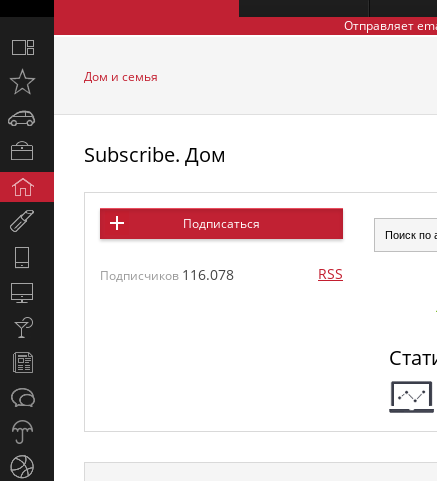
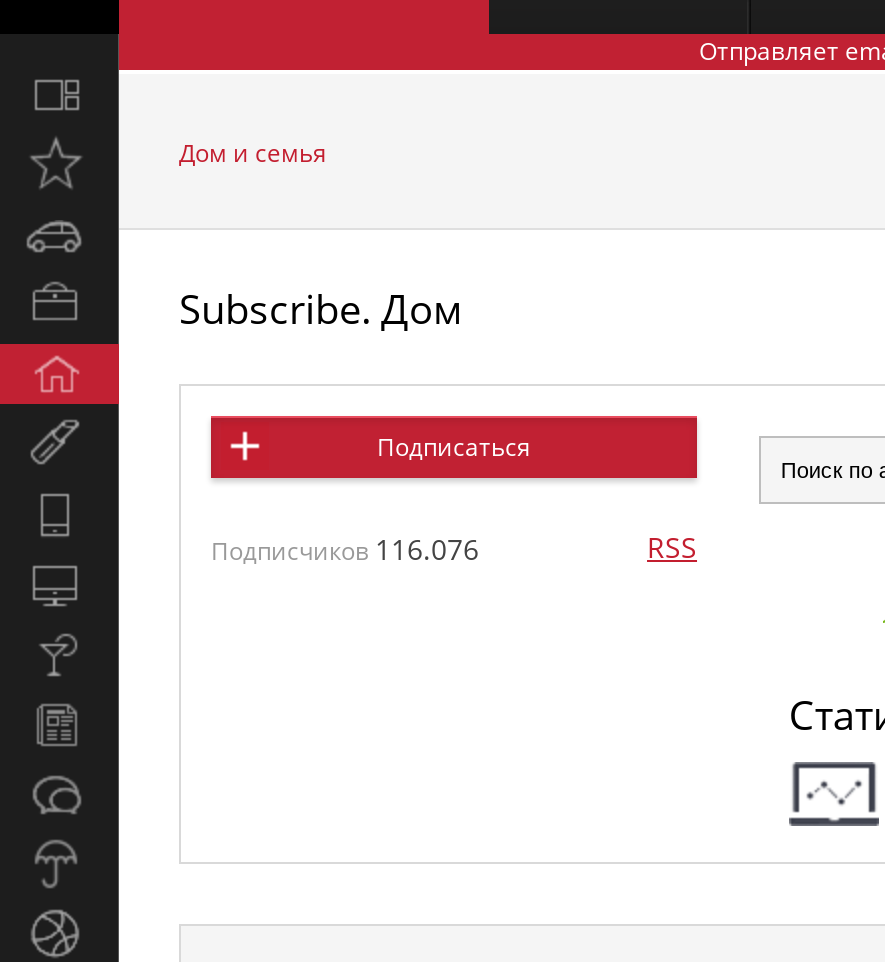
[100,265,234,284] Подписчиков 116.078 -> [211,530,479,568] Подписчиков 116.076

